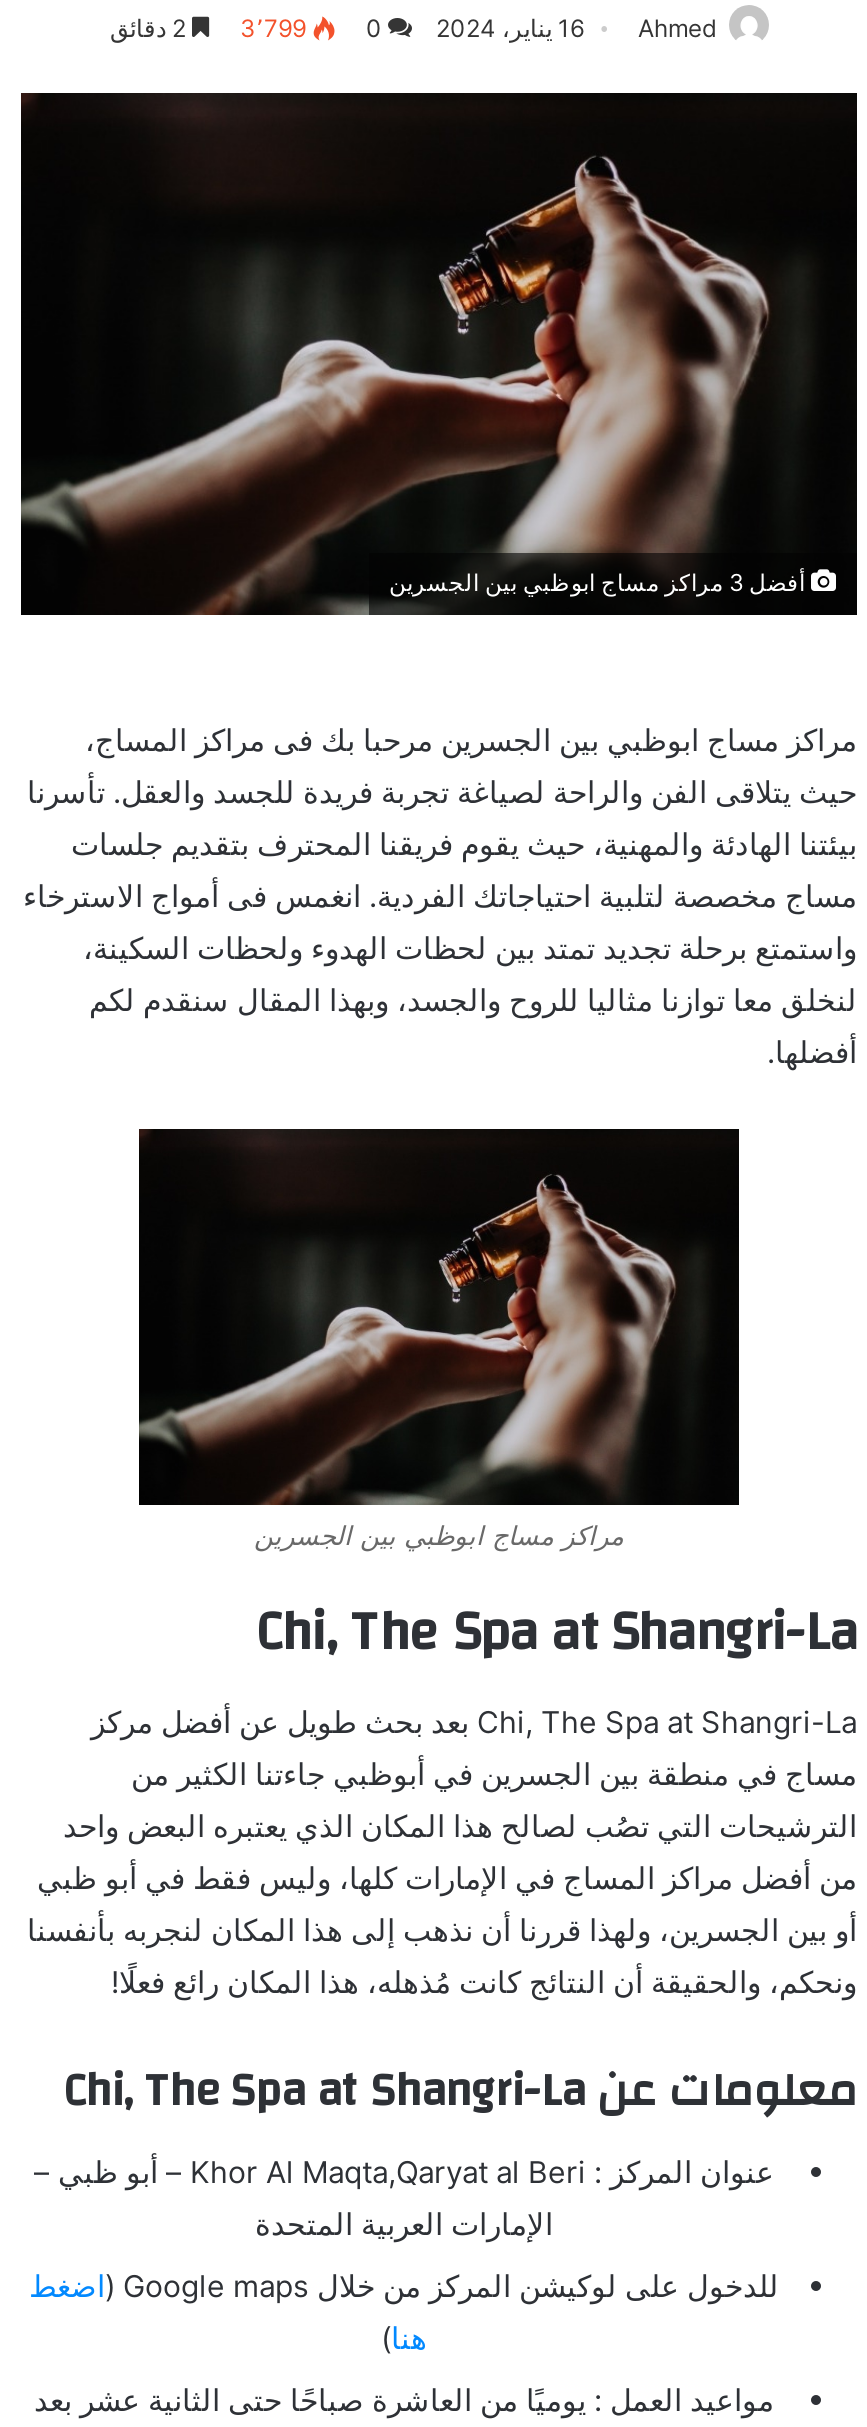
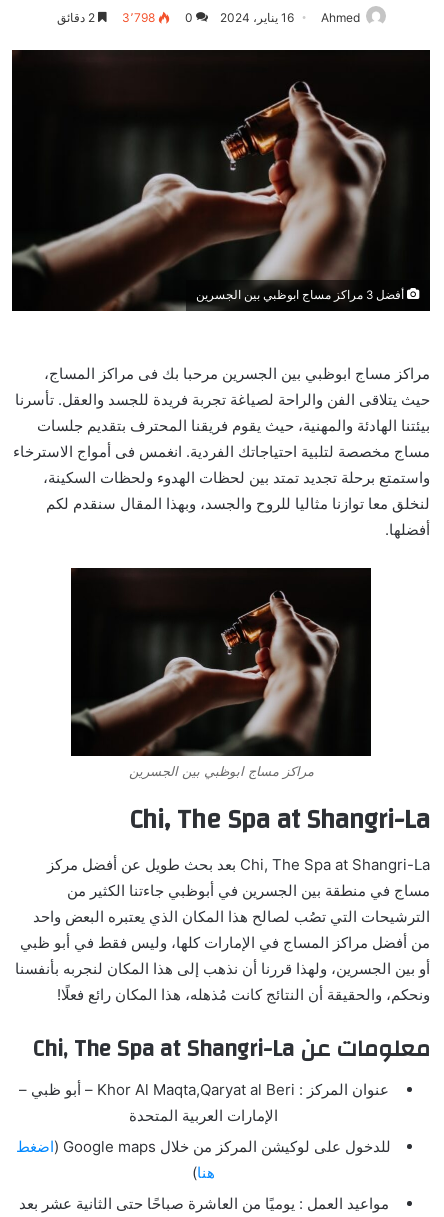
[240,13,306,43] 3٬799 -> [121,10,154,25] 3٬798

